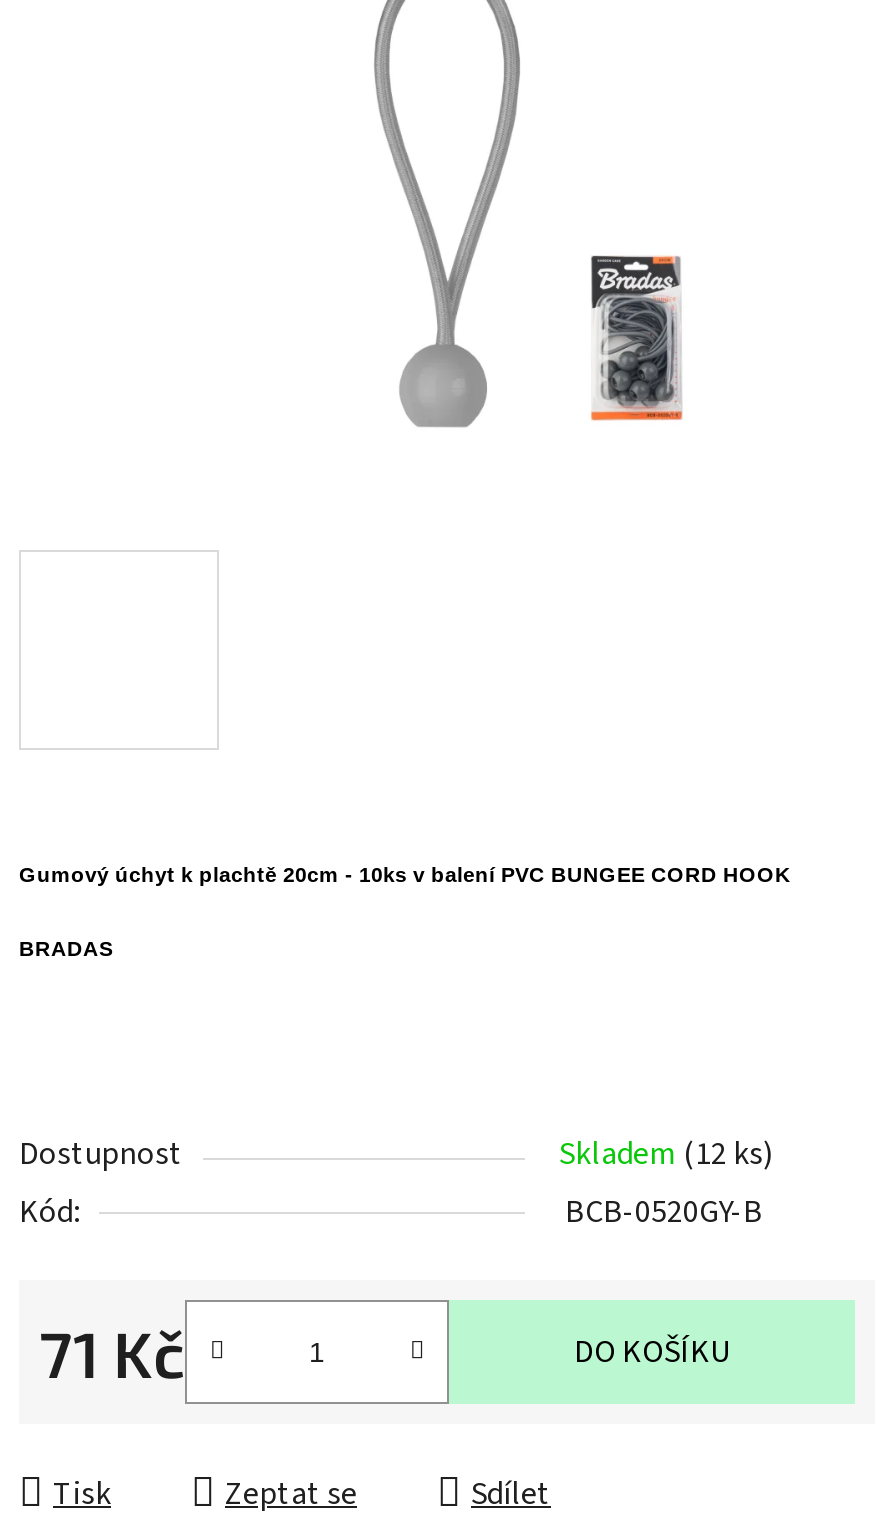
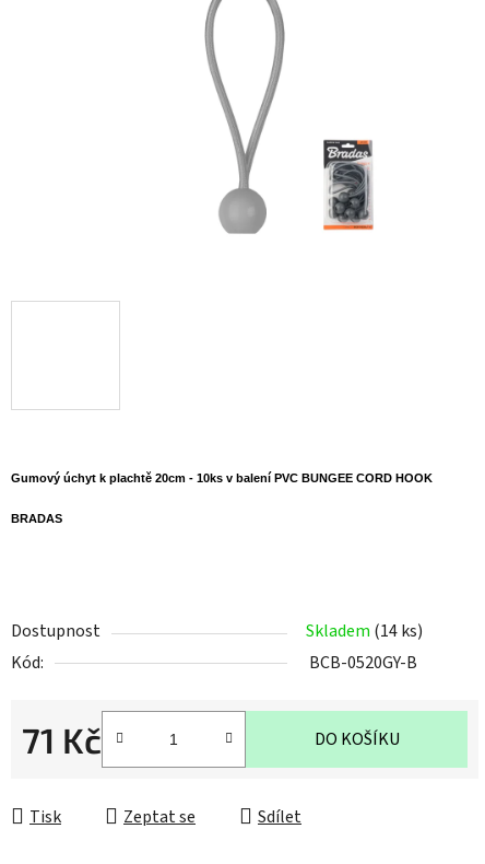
[559,1131,773,1175] Skladem (12 ks) -> [306,619,423,643] Skladem (14 ks)

